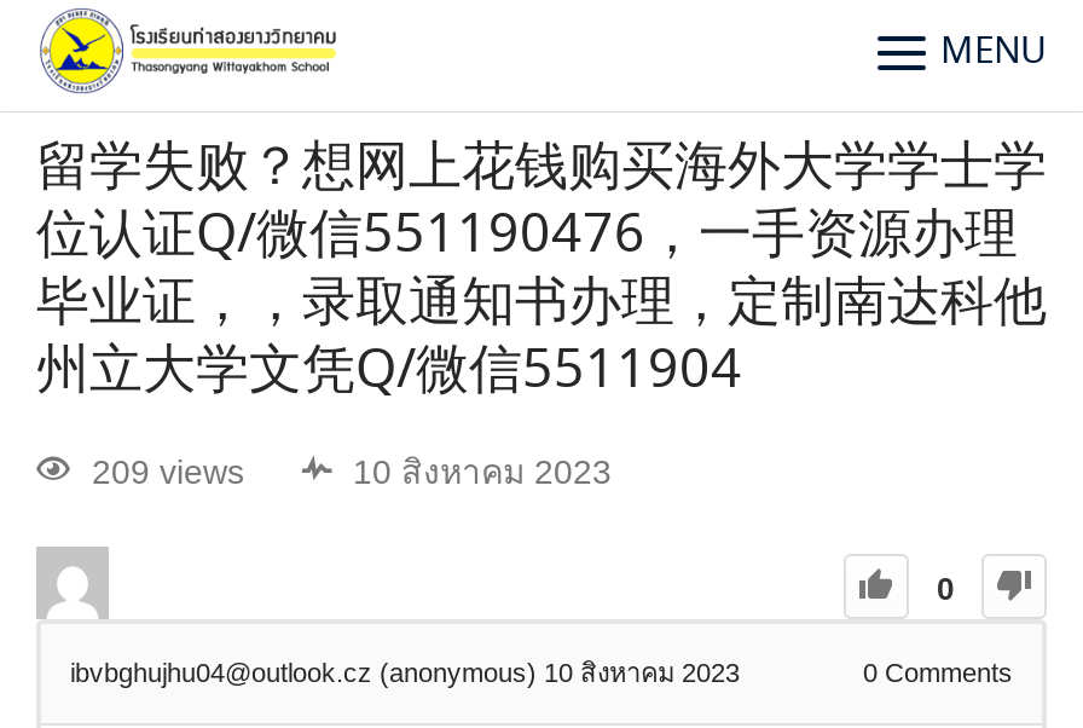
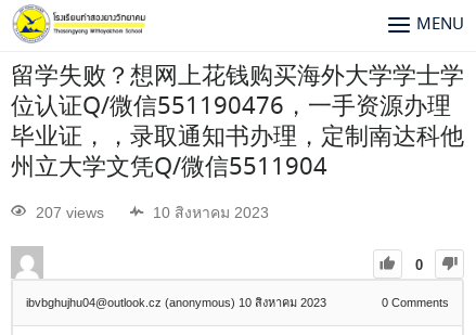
[92,453,244,492] 209 views -> [36,204,104,221] 207 views

